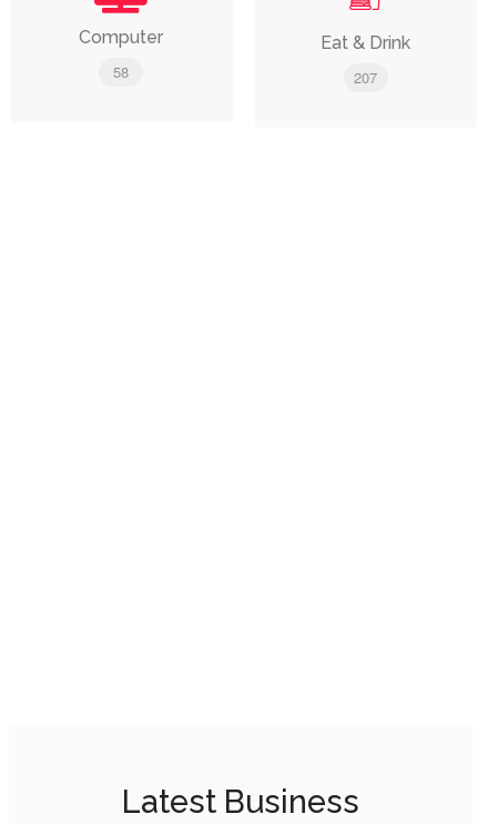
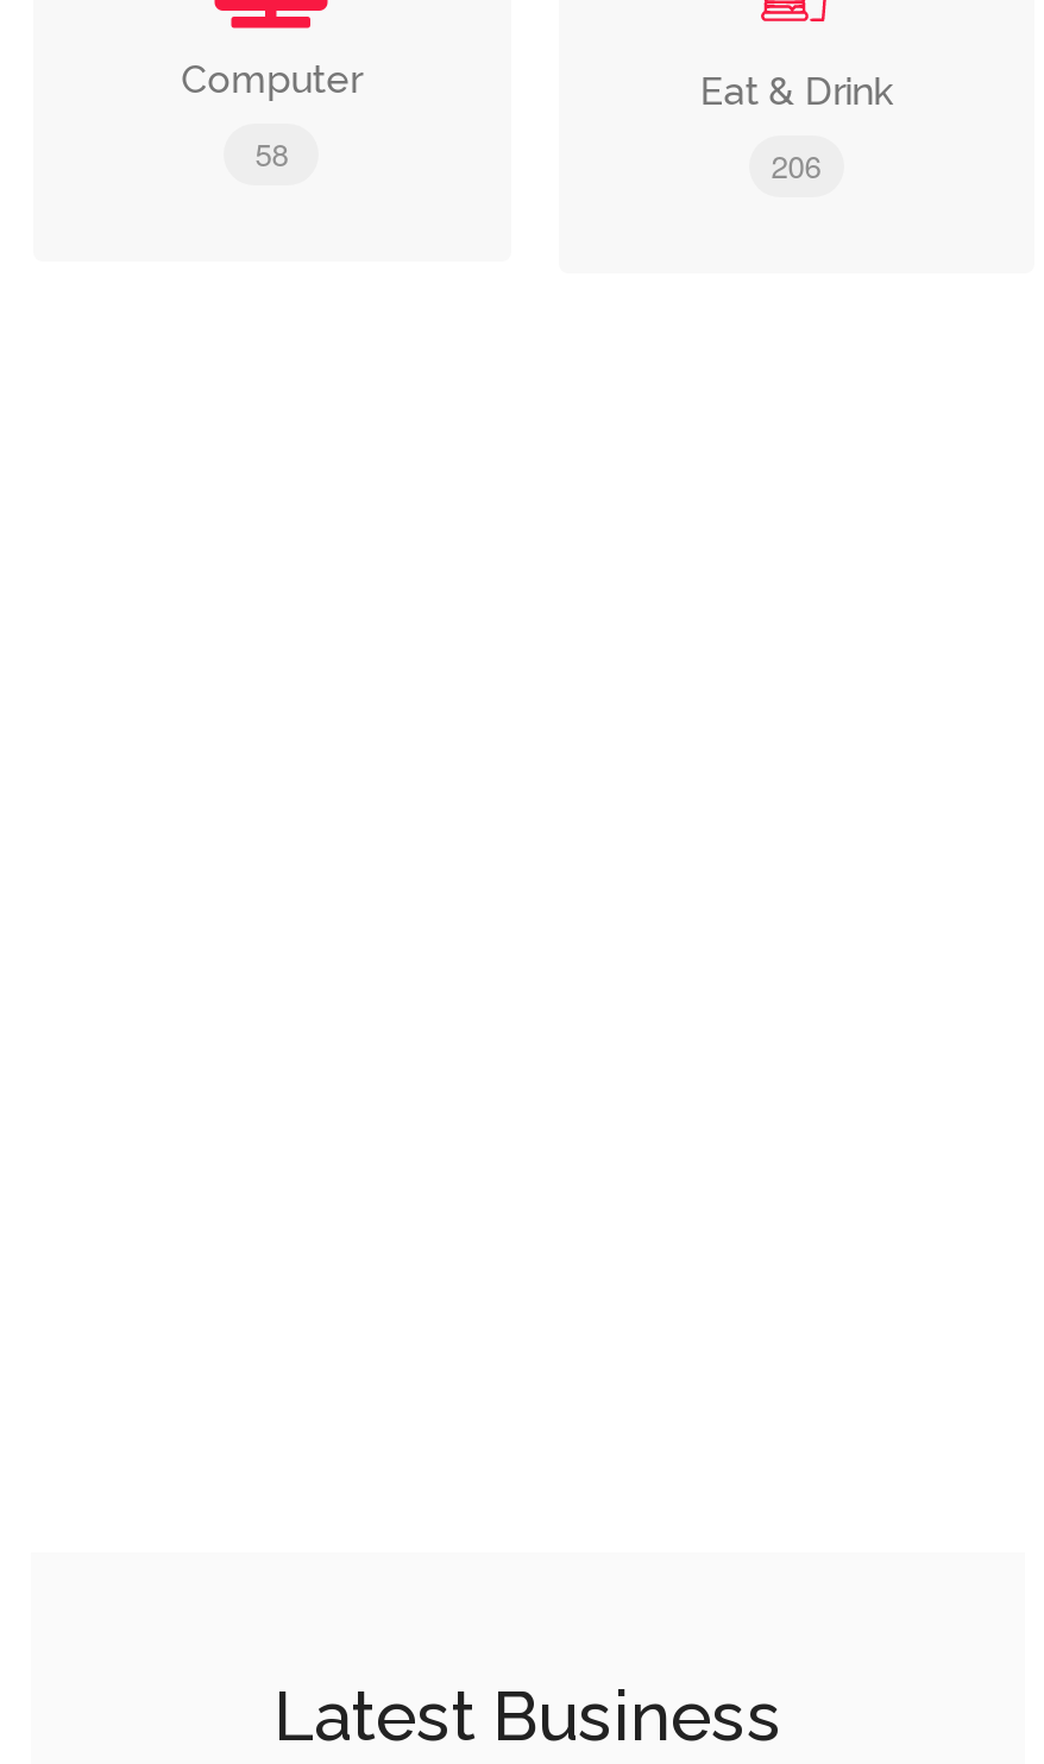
[354,67,377,88] 207 -> [771,143,821,188] 206

